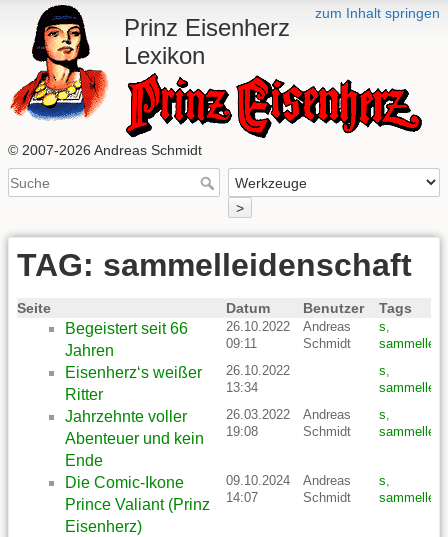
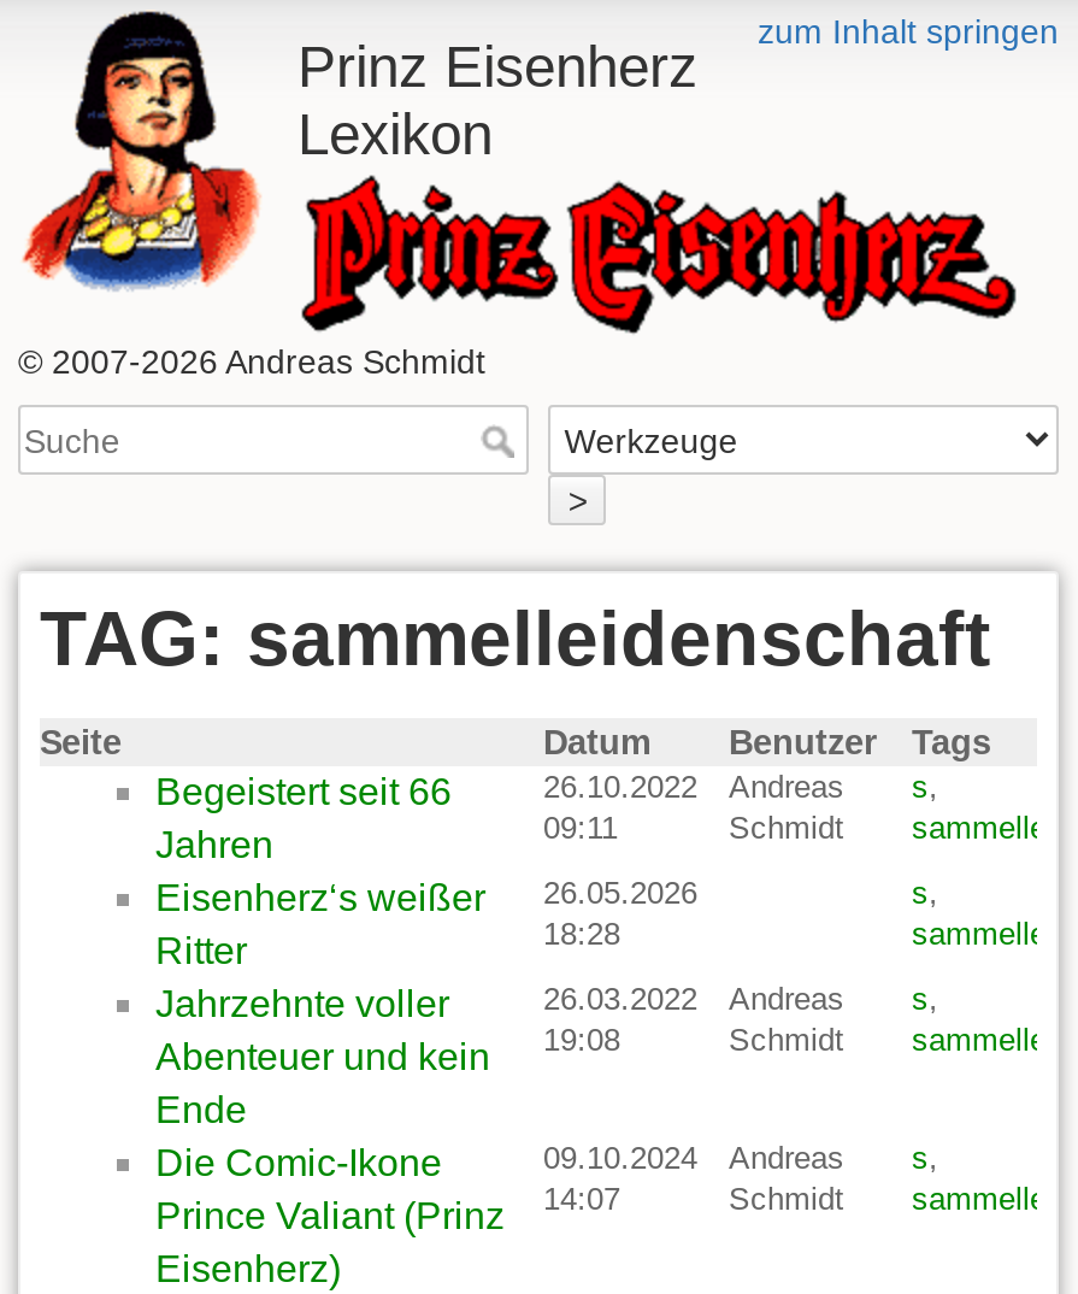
[65,363,290,381] Eisenherz‘s weißer 26.10.2022 -> [155,875,697,919] Eisenherz‘s weißer 26.05.2026
[226,380,258,395] 13:34 -> [543,916,620,952] 18:28

